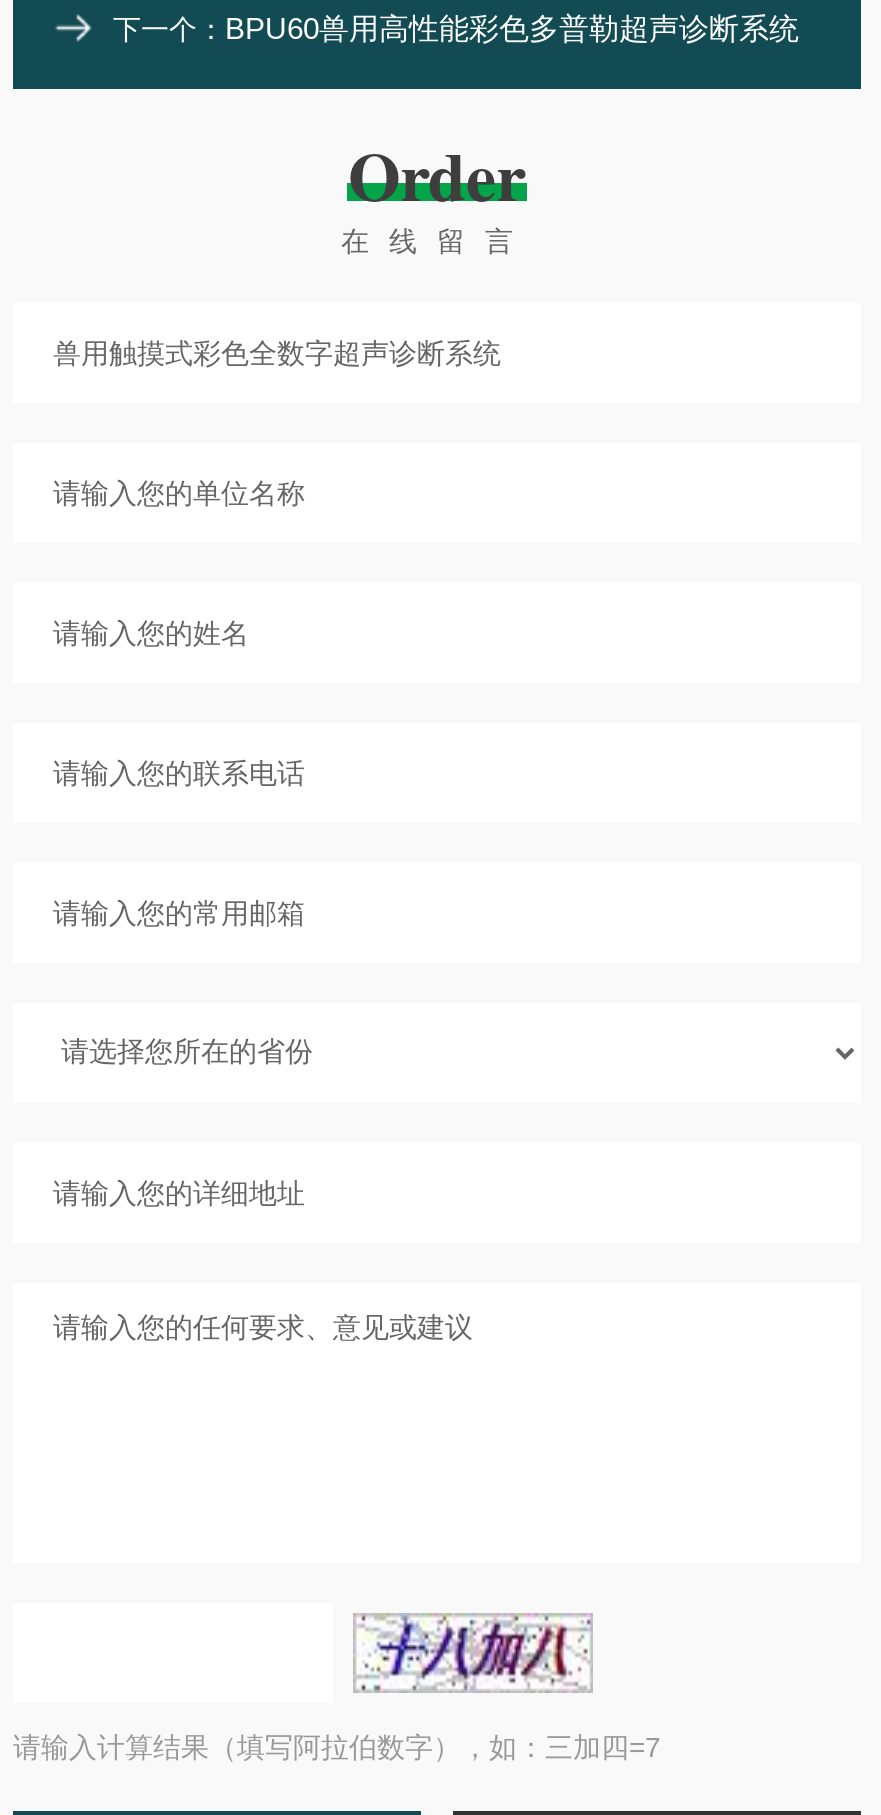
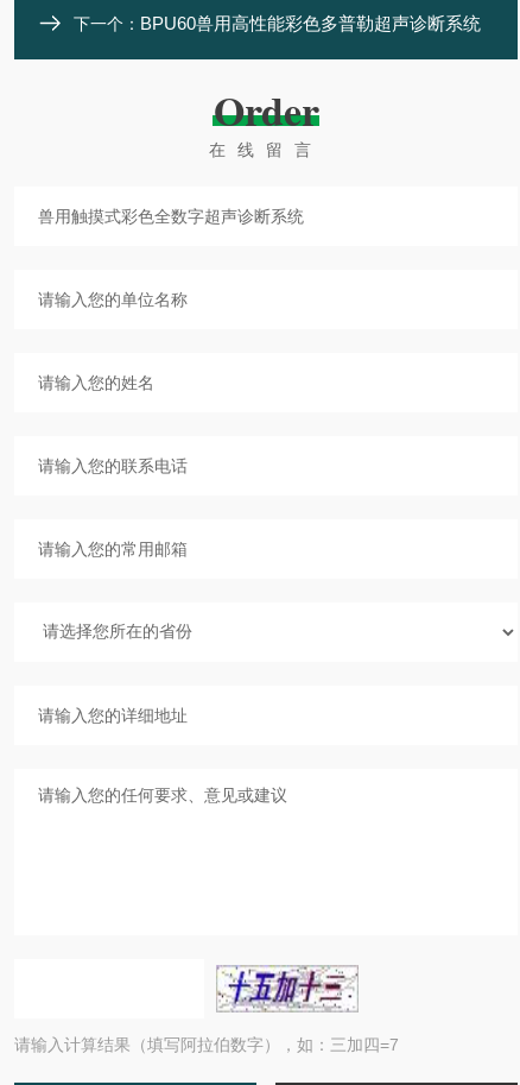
[357,1615,591,1691] [image] -> [217,966,354,1010] [image]

